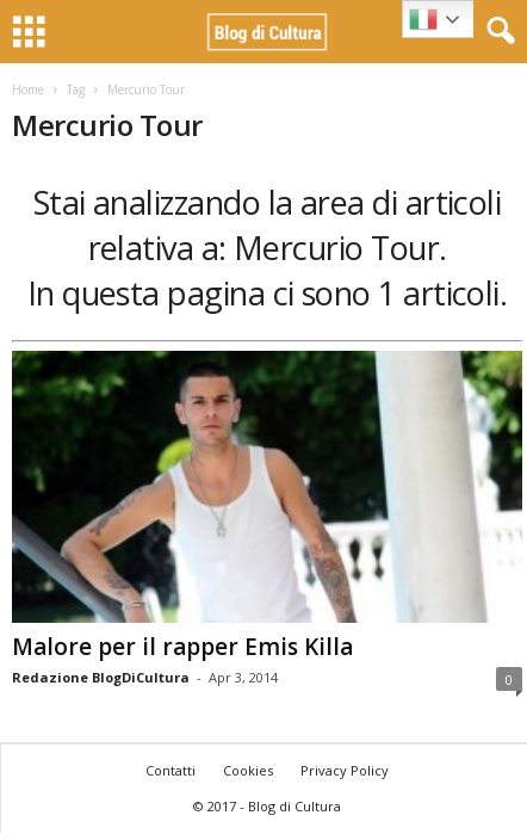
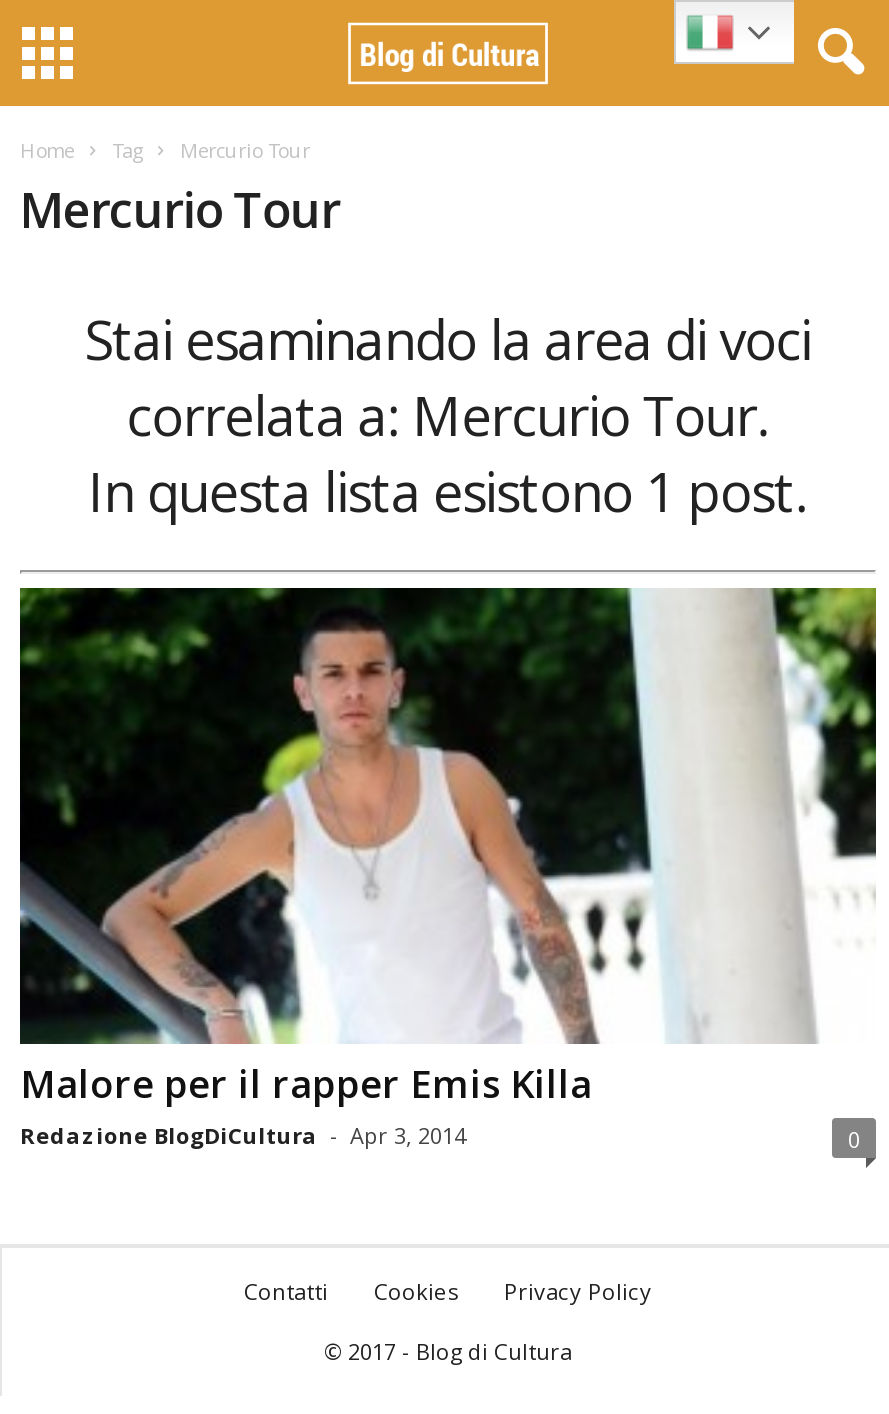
[27,180,507,315] Stai analizzando la area di articoli | relativa a: Mercurio Tour. | In questa pagina ci sono 1 articoli. -> [85,302,811,528] Stai esaminando la area di voci | correlata a: Mercurio Tour. | In questa lista esistono 1 post.

